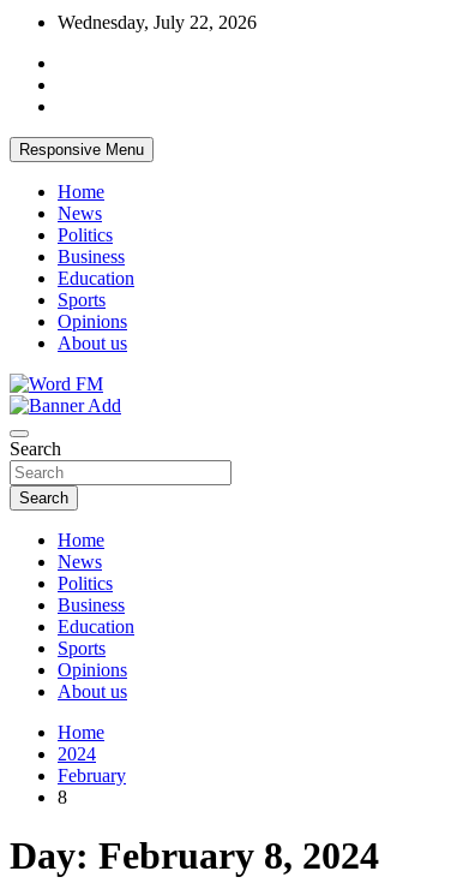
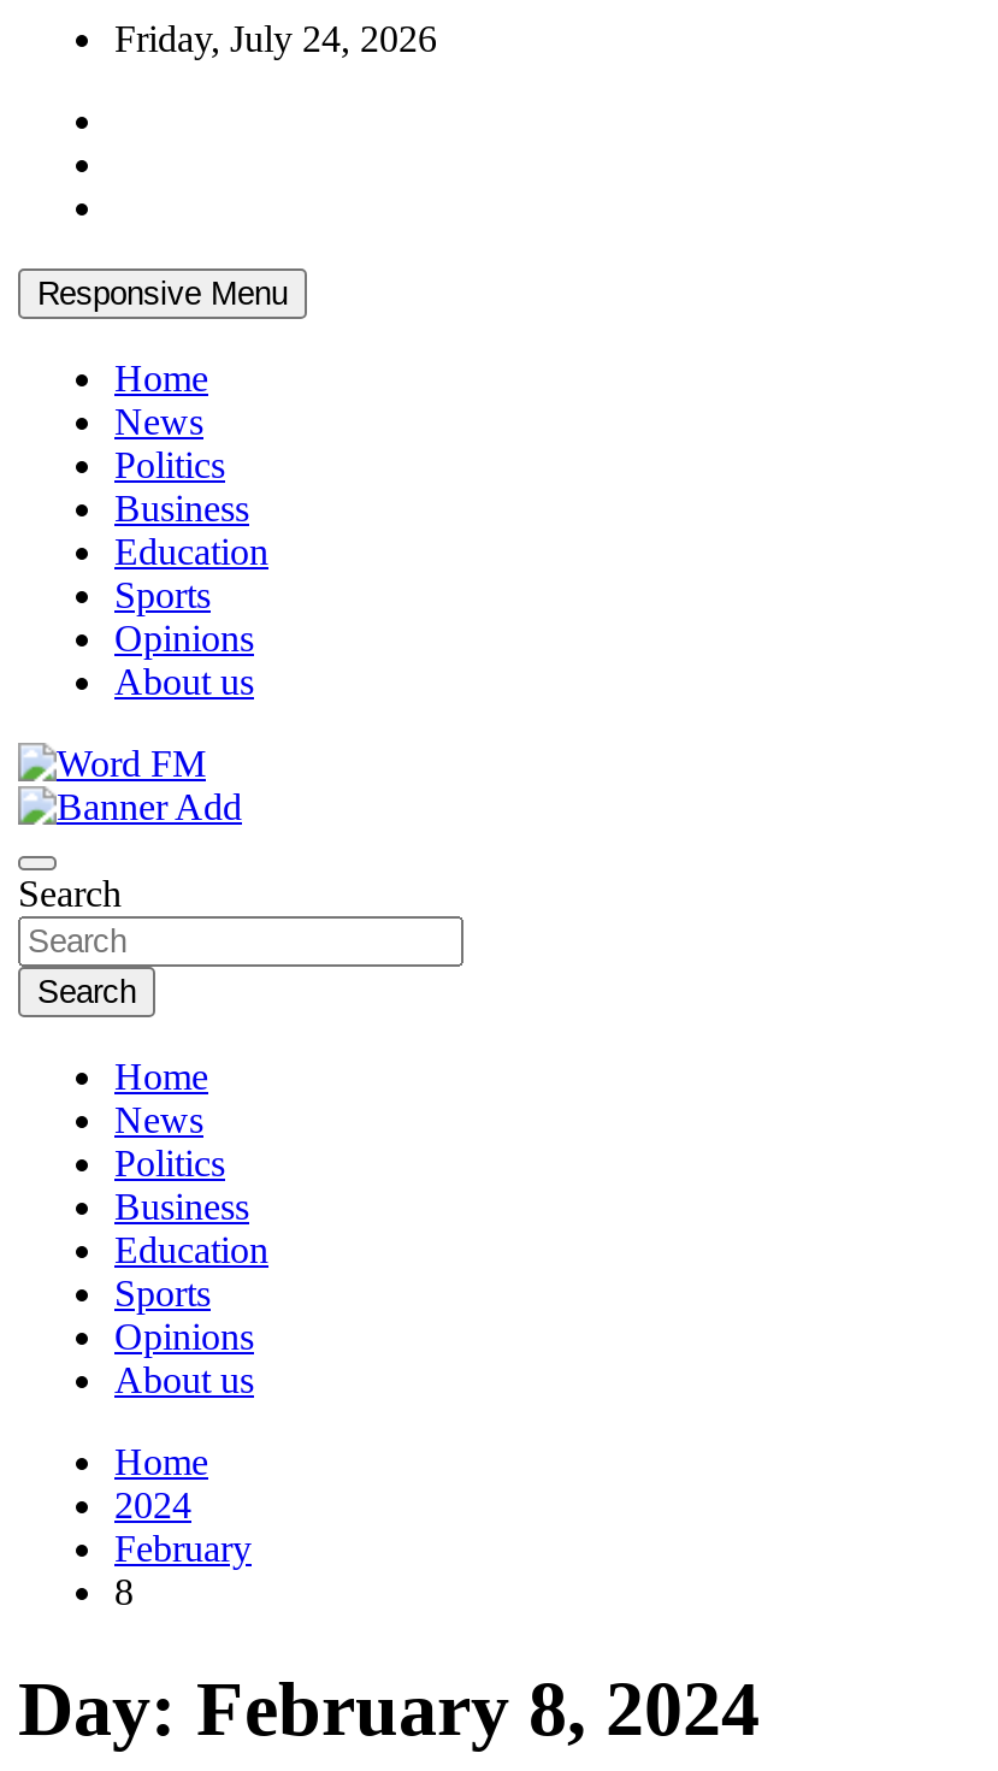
[58,12,257,32] Wednesday, July 22, 2026 -> [114,18,437,59] Friday, July 24, 2026

